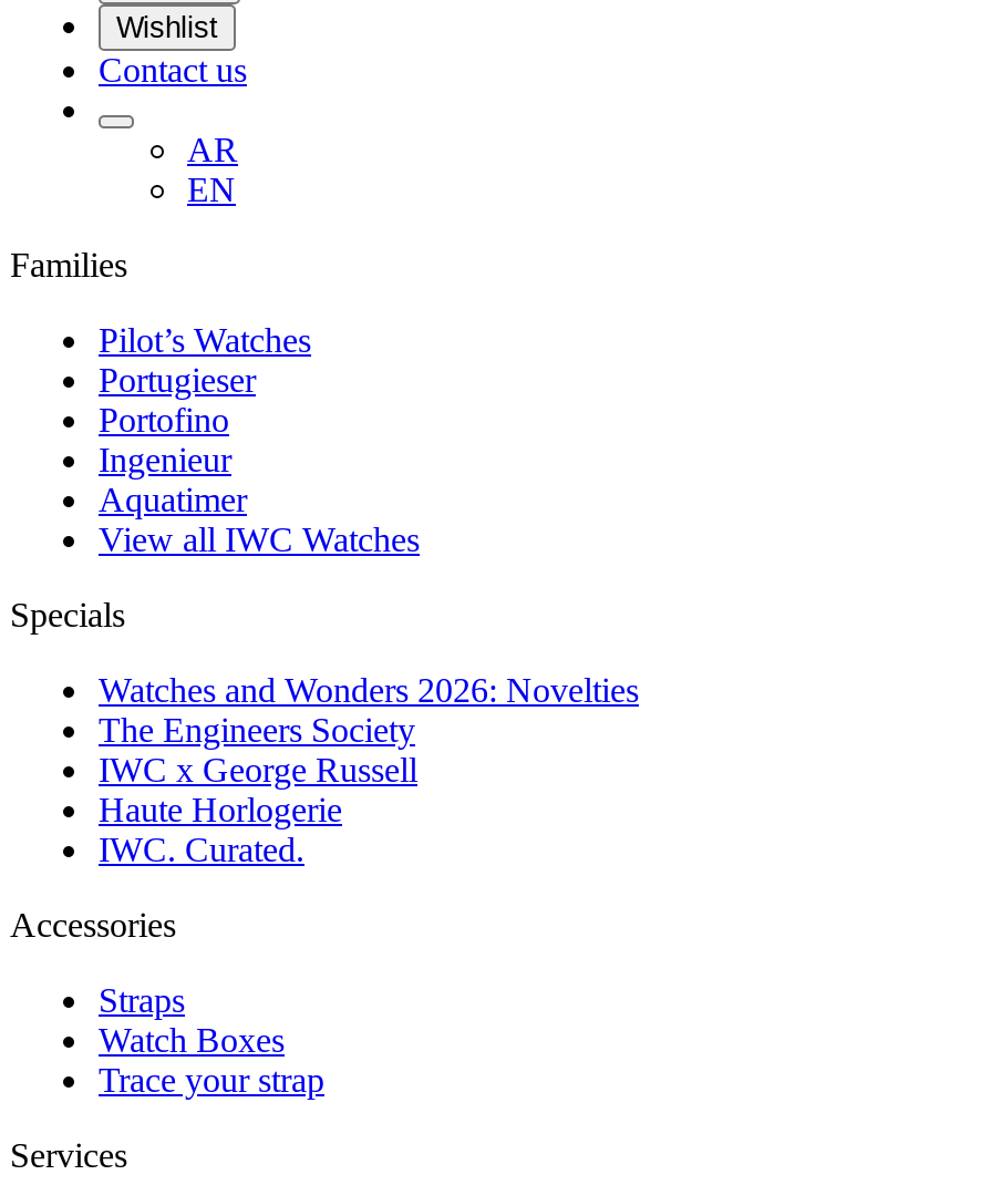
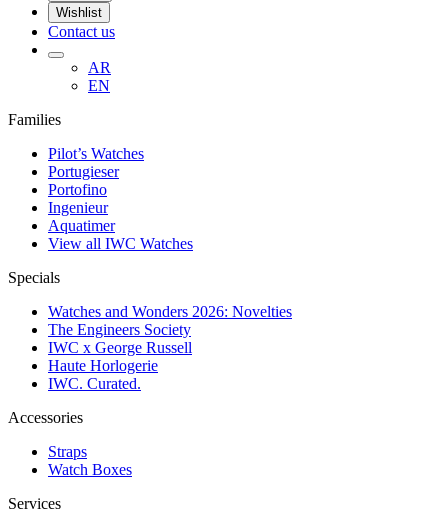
[99,1061,324,1098] Trace your strap -> none

